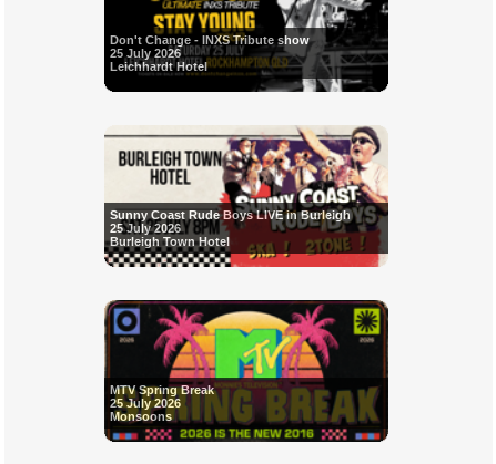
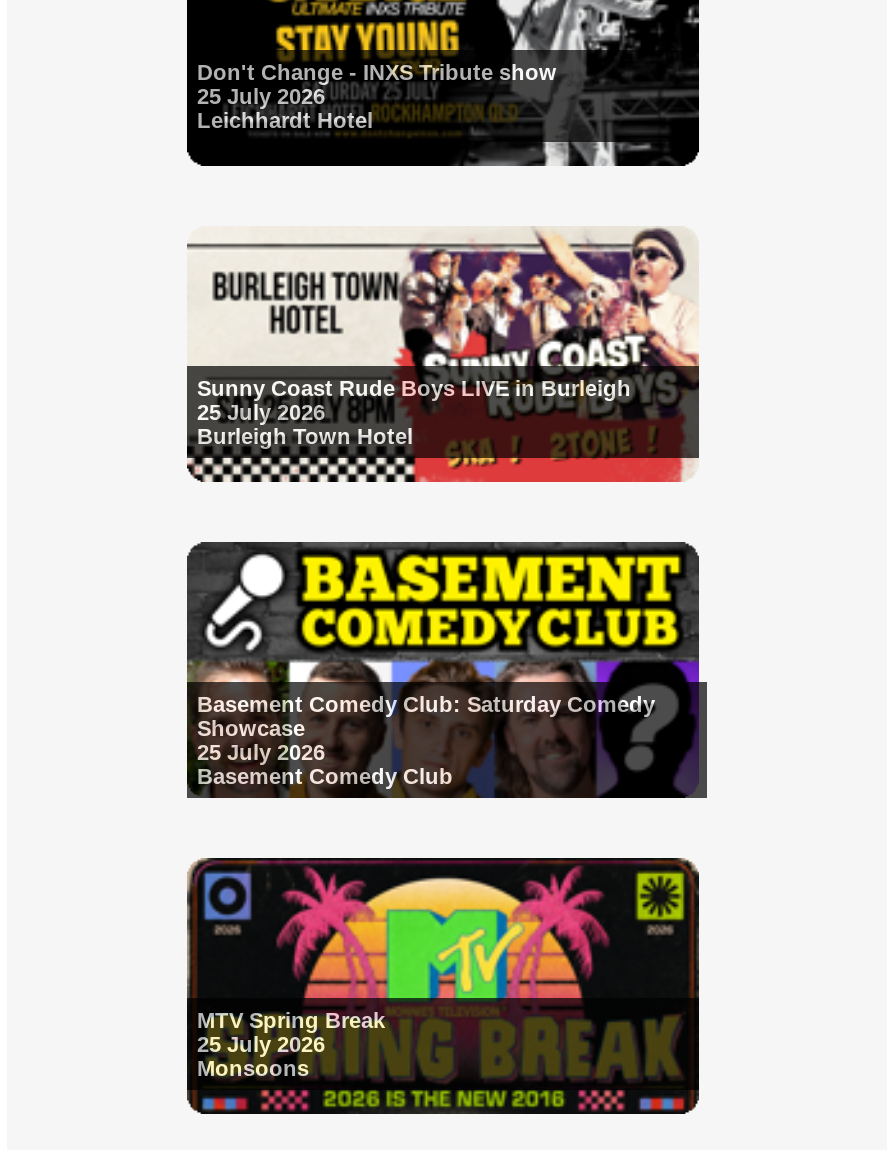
none -> [187,542,709,800] [image] | Basement Comedy Club: Saturday Comedy | Showcase | 25 July 2026 | Basement Comedy Club

